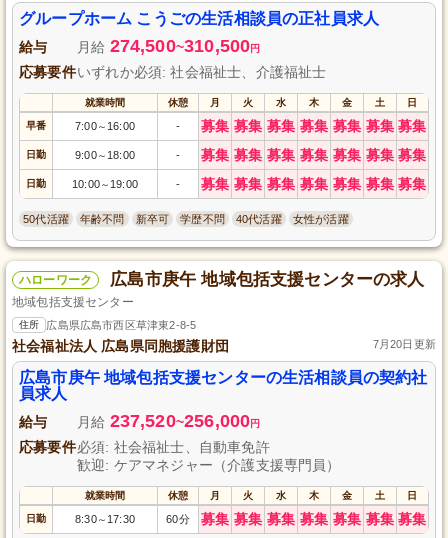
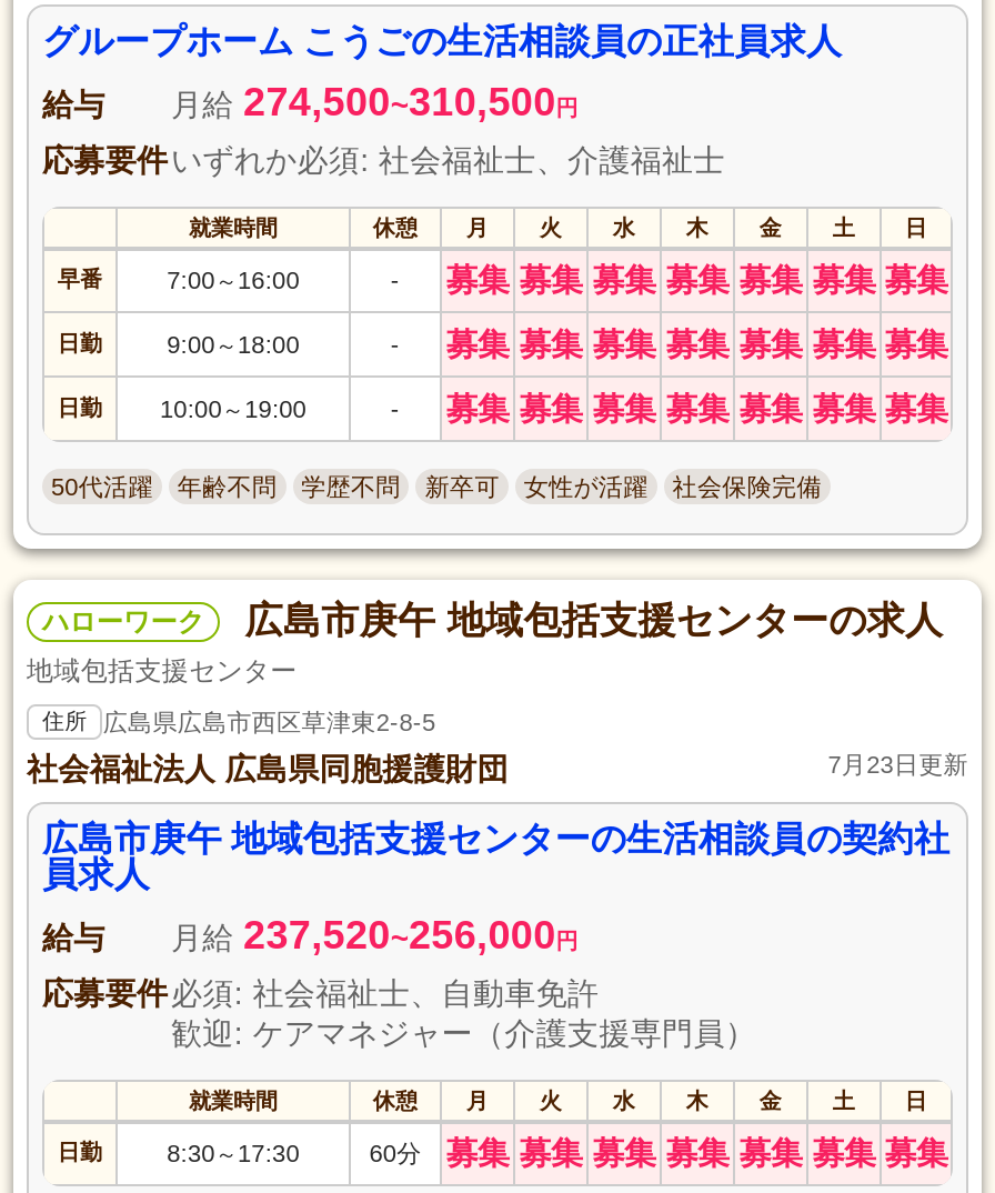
[180,213,282,225] 学歴不問 | 40代活躍 -> none
none -> [301,473,400,500] 学歴不問
none -> [673,473,822,500] 社会保険完備
[373,338,436,350] 7月20日更新 -> [828,751,968,777] 7月23日更新

